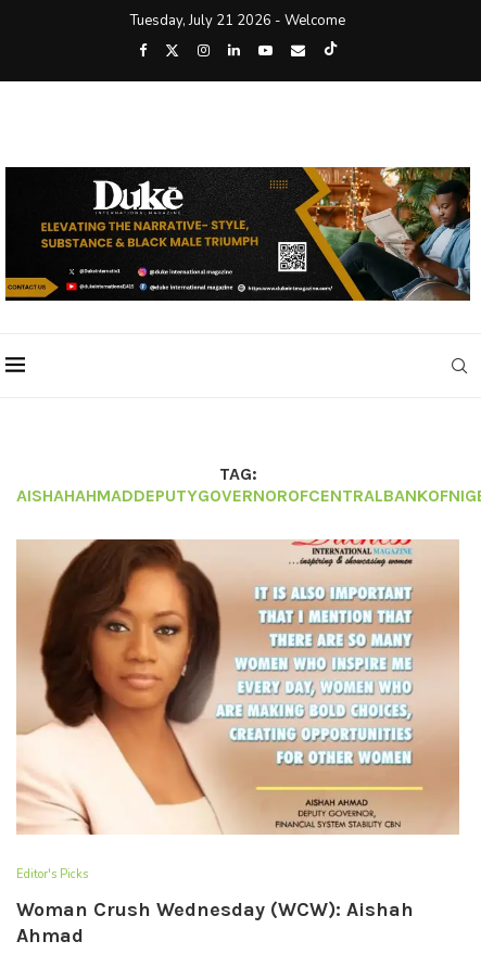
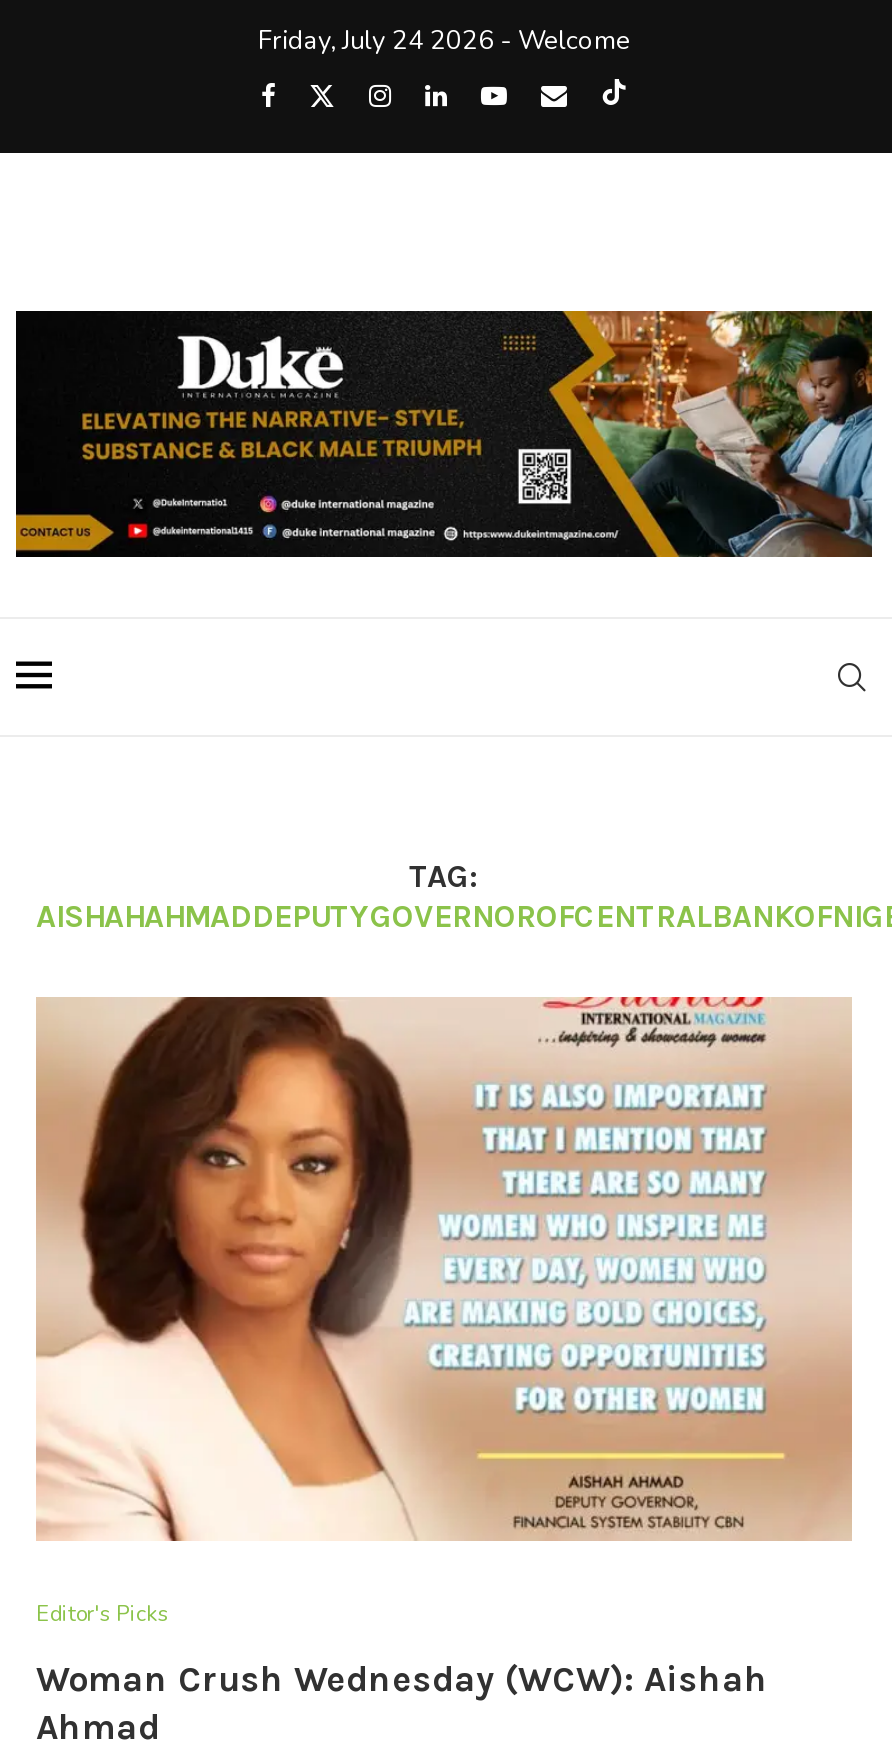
[130,11,345,30] Tuesday, July 21 2026 - Welcome -> [258,23,630,59] Friday, July 24 2026 - Welcome

